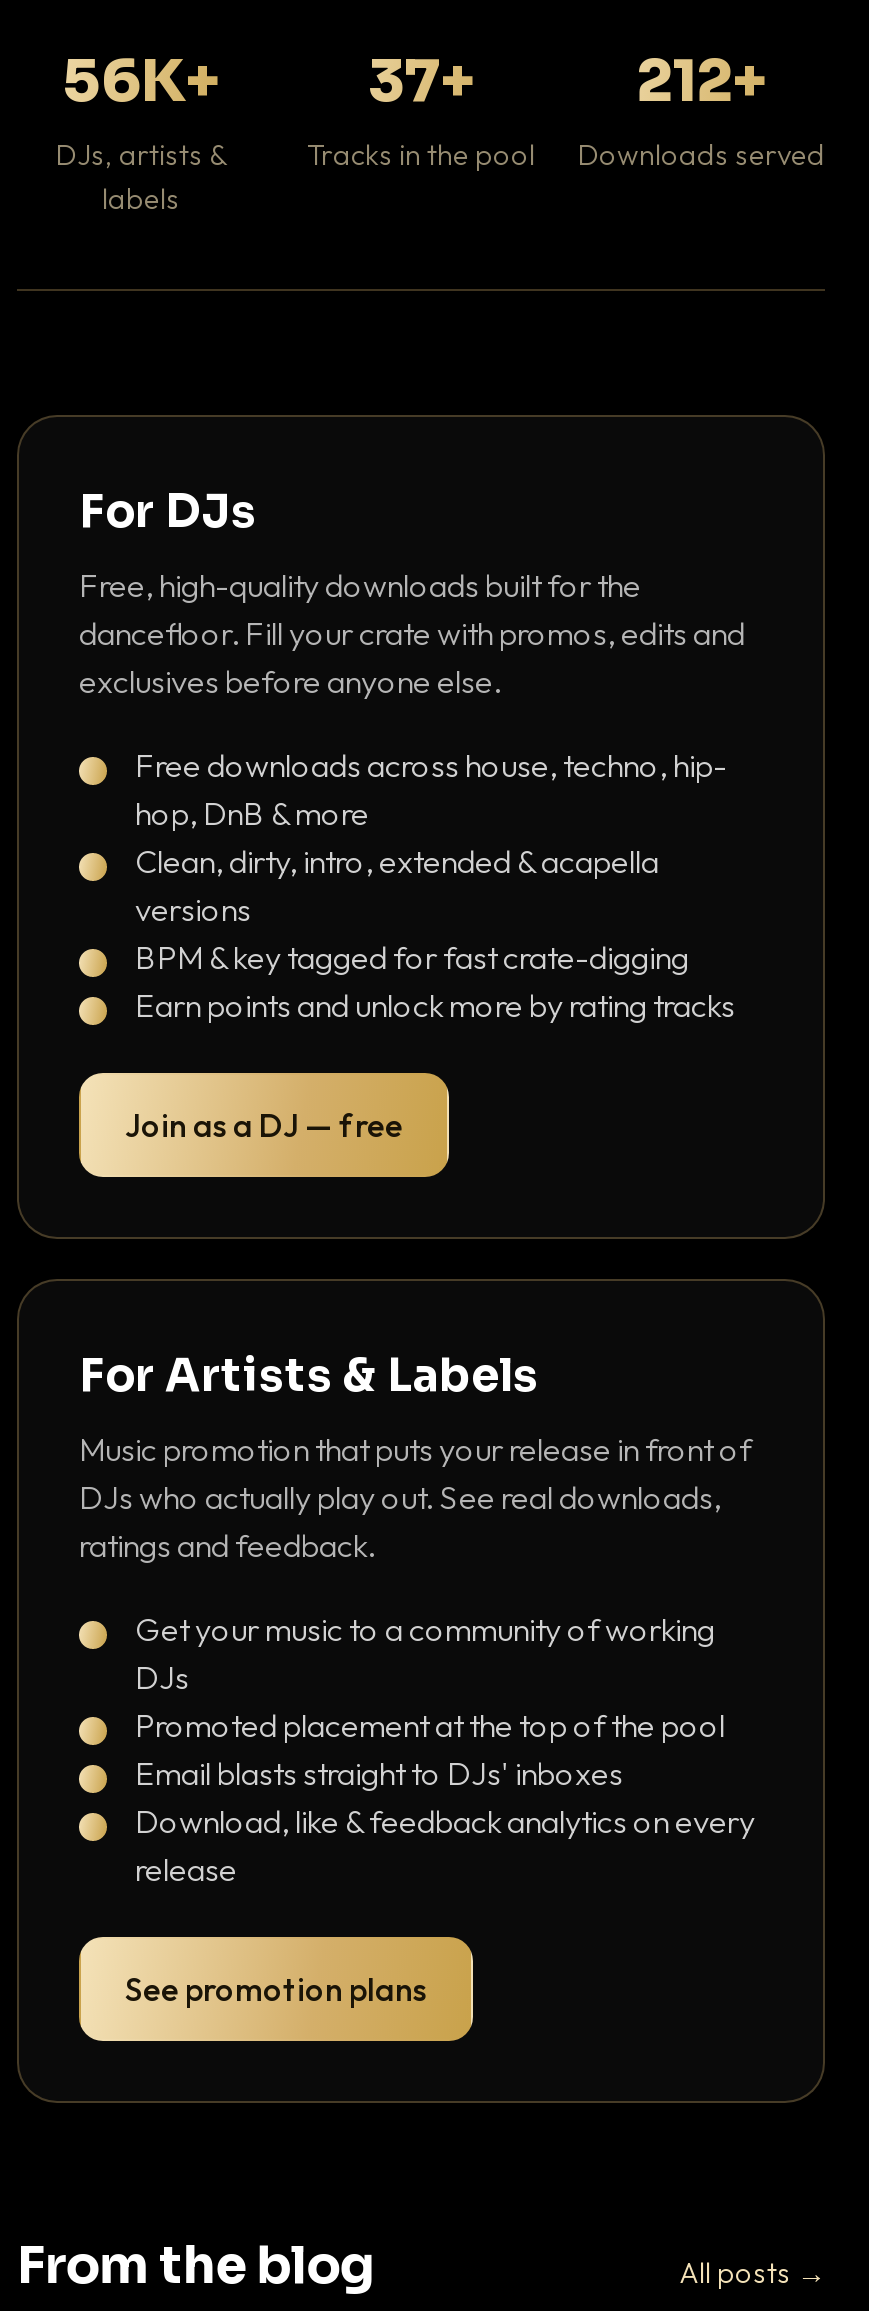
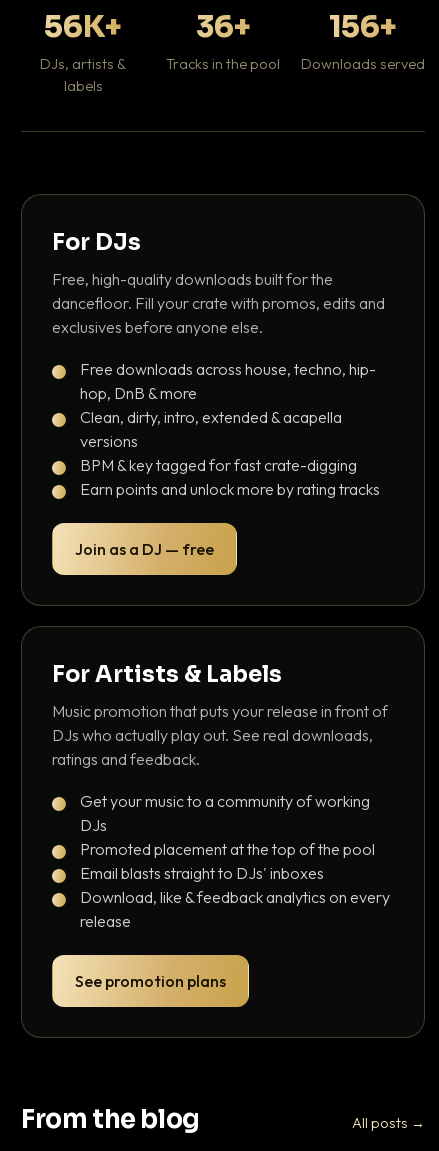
[368,45,474,117] 37+ -> [195,9,250,45] 36+
[636,45,766,117] 212+ -> [329,9,397,45] 156+

